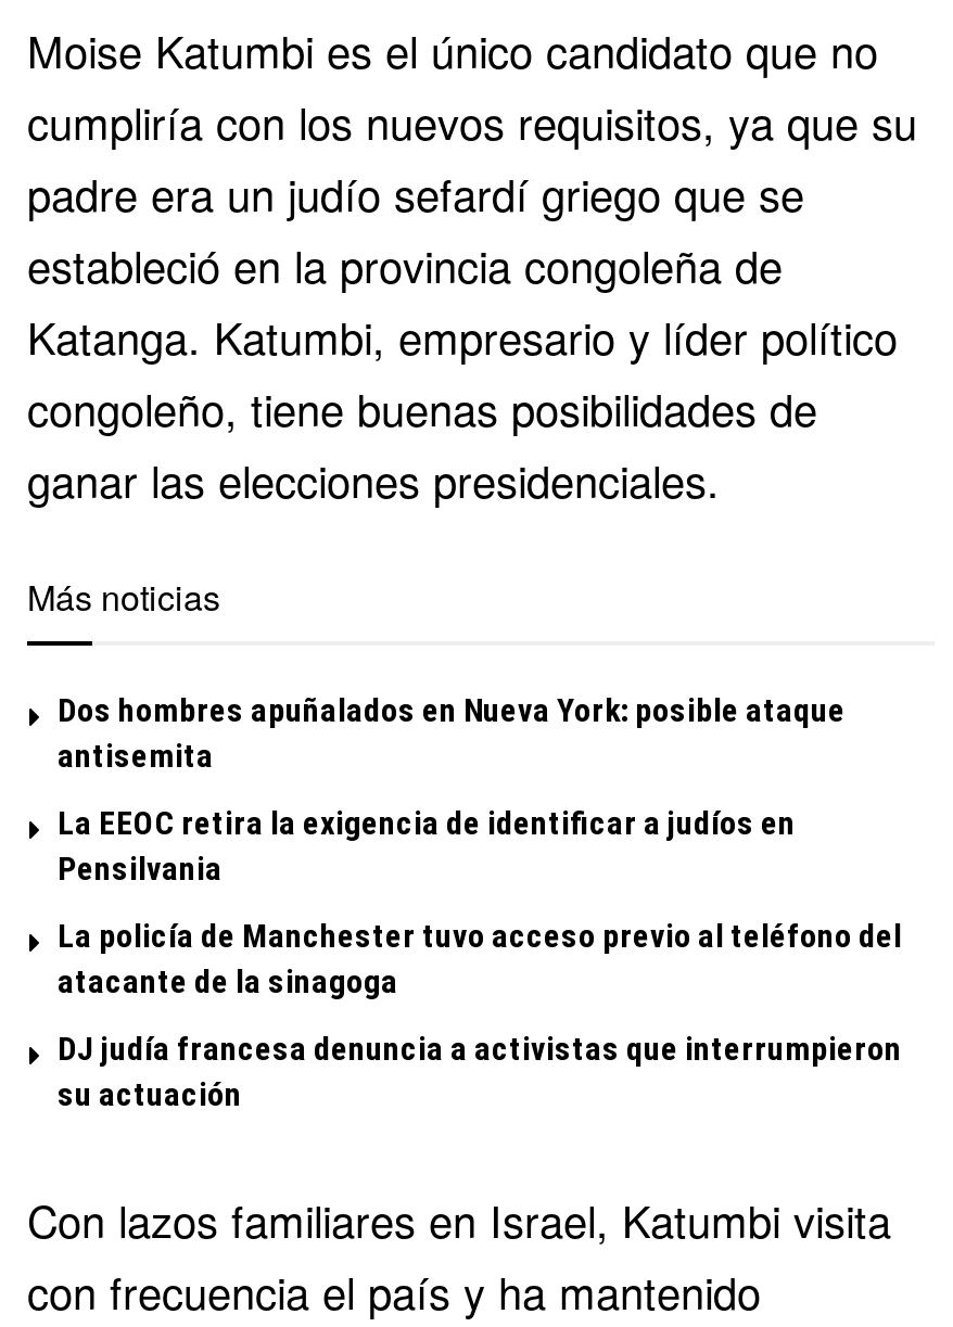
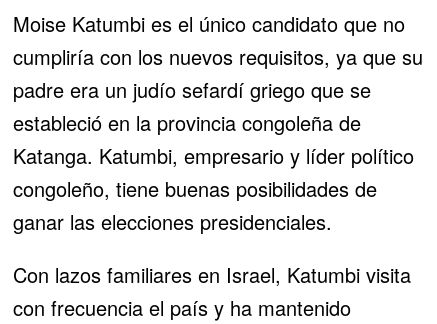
[27,572,902,1115] Más noticias | Dos hombres apuñalados en Nueva York: posible ataque | antisemita | La EEOC retira la exigencia de identificar a judíos en | Pensilvania | La policía de Manchester tuvo acceso previo al teléfono del | atacante de la sinagoga | DJ judía francesa denuncia a activistas que interrumpieron | su actuación -> none

